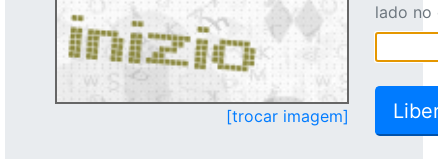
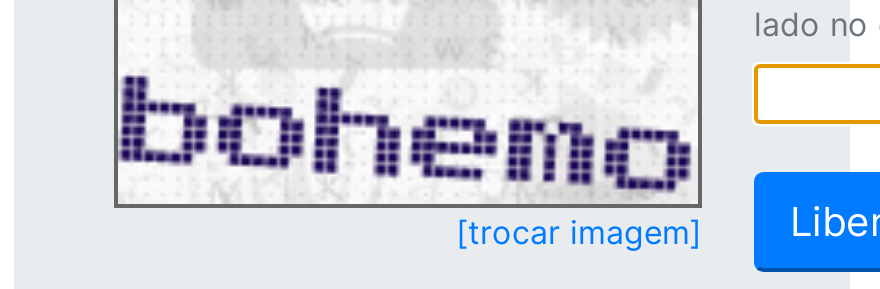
[57,14,343,101] [image] -> [120,30,692,200] [image]

